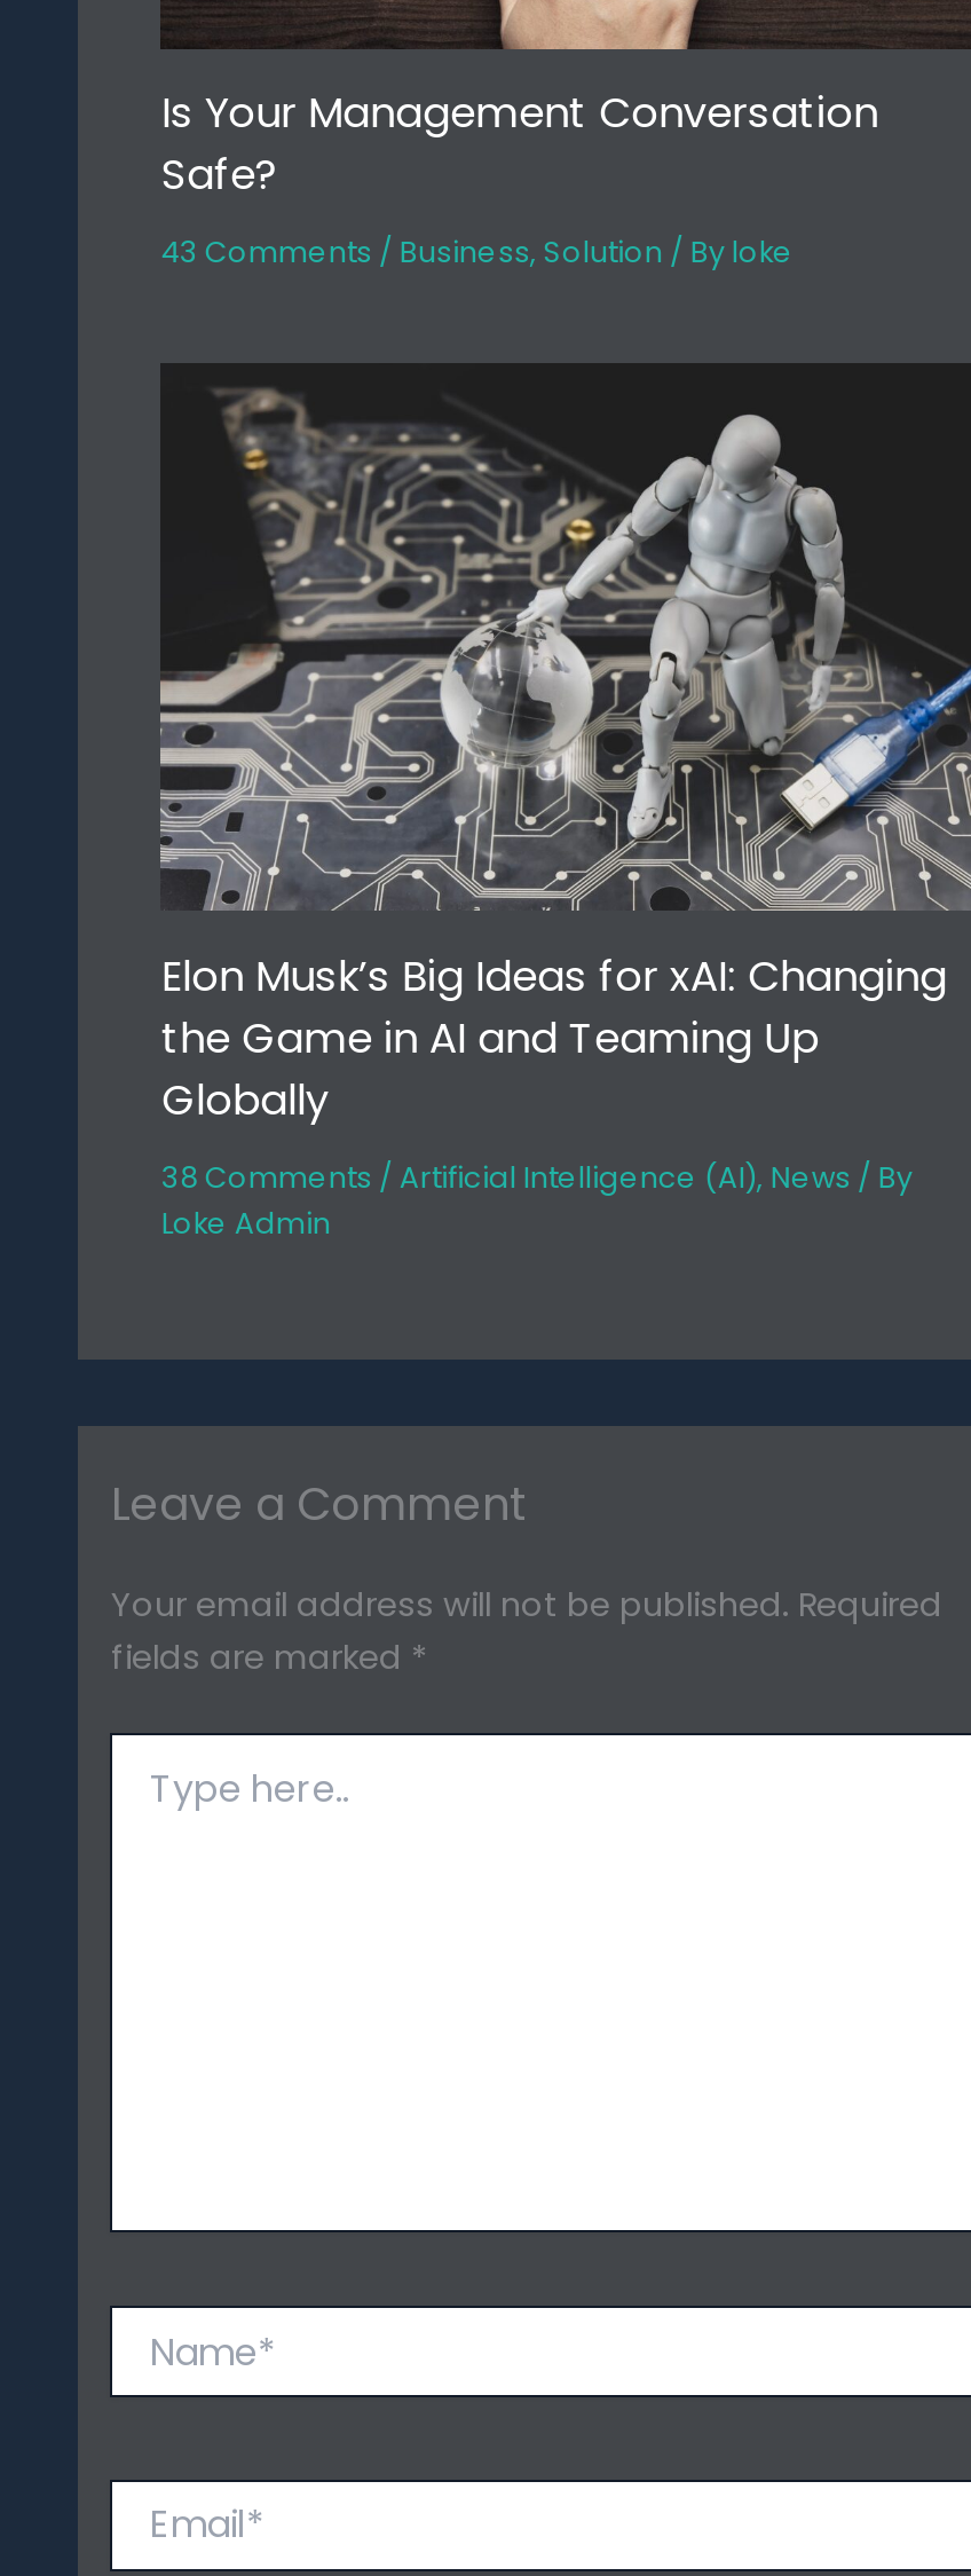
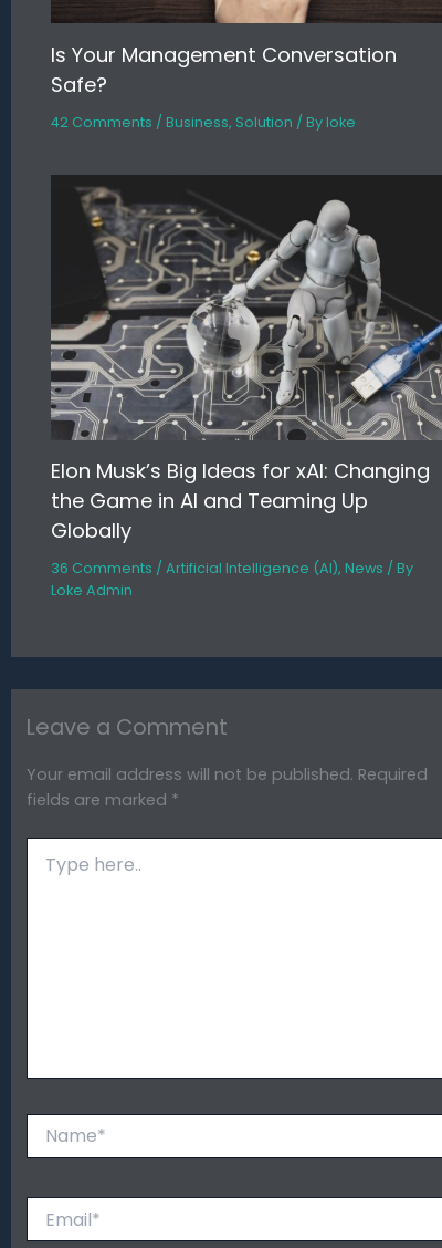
[161,233,793,271] 43 Comments / Business, Solution / By loke -> [51,112,356,131] 42 Comments / Business, Solution / By loke
[161,1157,912,1196] 38 Comments / Artificial Intelligence (AI), News / By -> [51,559,414,578] 36 Comments / Artificial Intelligence (AI), News / By

